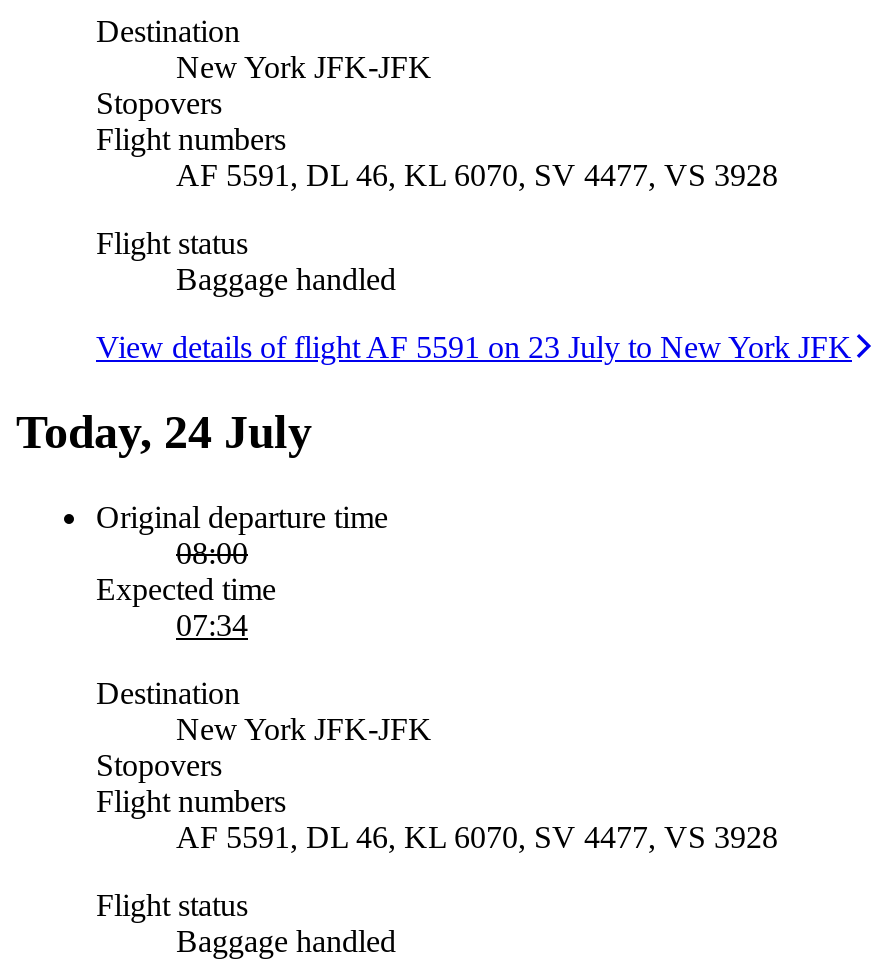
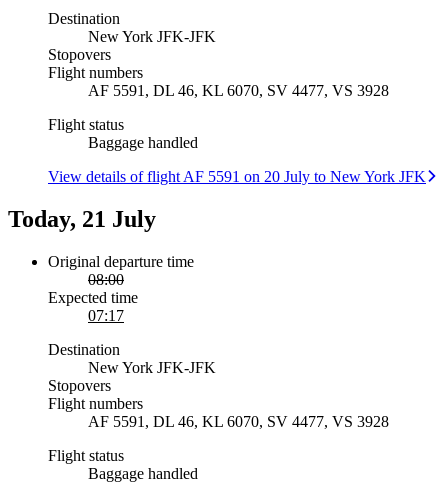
[96,329,852,363] View details of flight AF 5591 on 23 July to New York JFK -> [48,168,426,185] View details of flight AF 5591 on 20 July to New York JFK
[16,405,312,457] Today, 24 July -> [8,206,156,232] Today, 21 July
[176,607,248,641] 07:34 -> [88,306,124,323] 07:17

